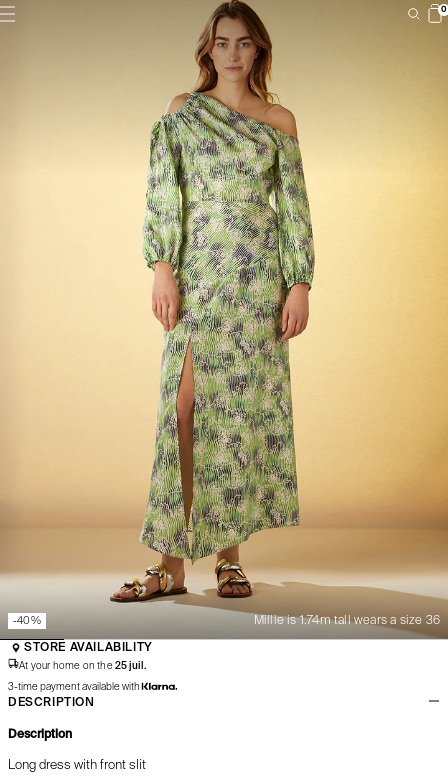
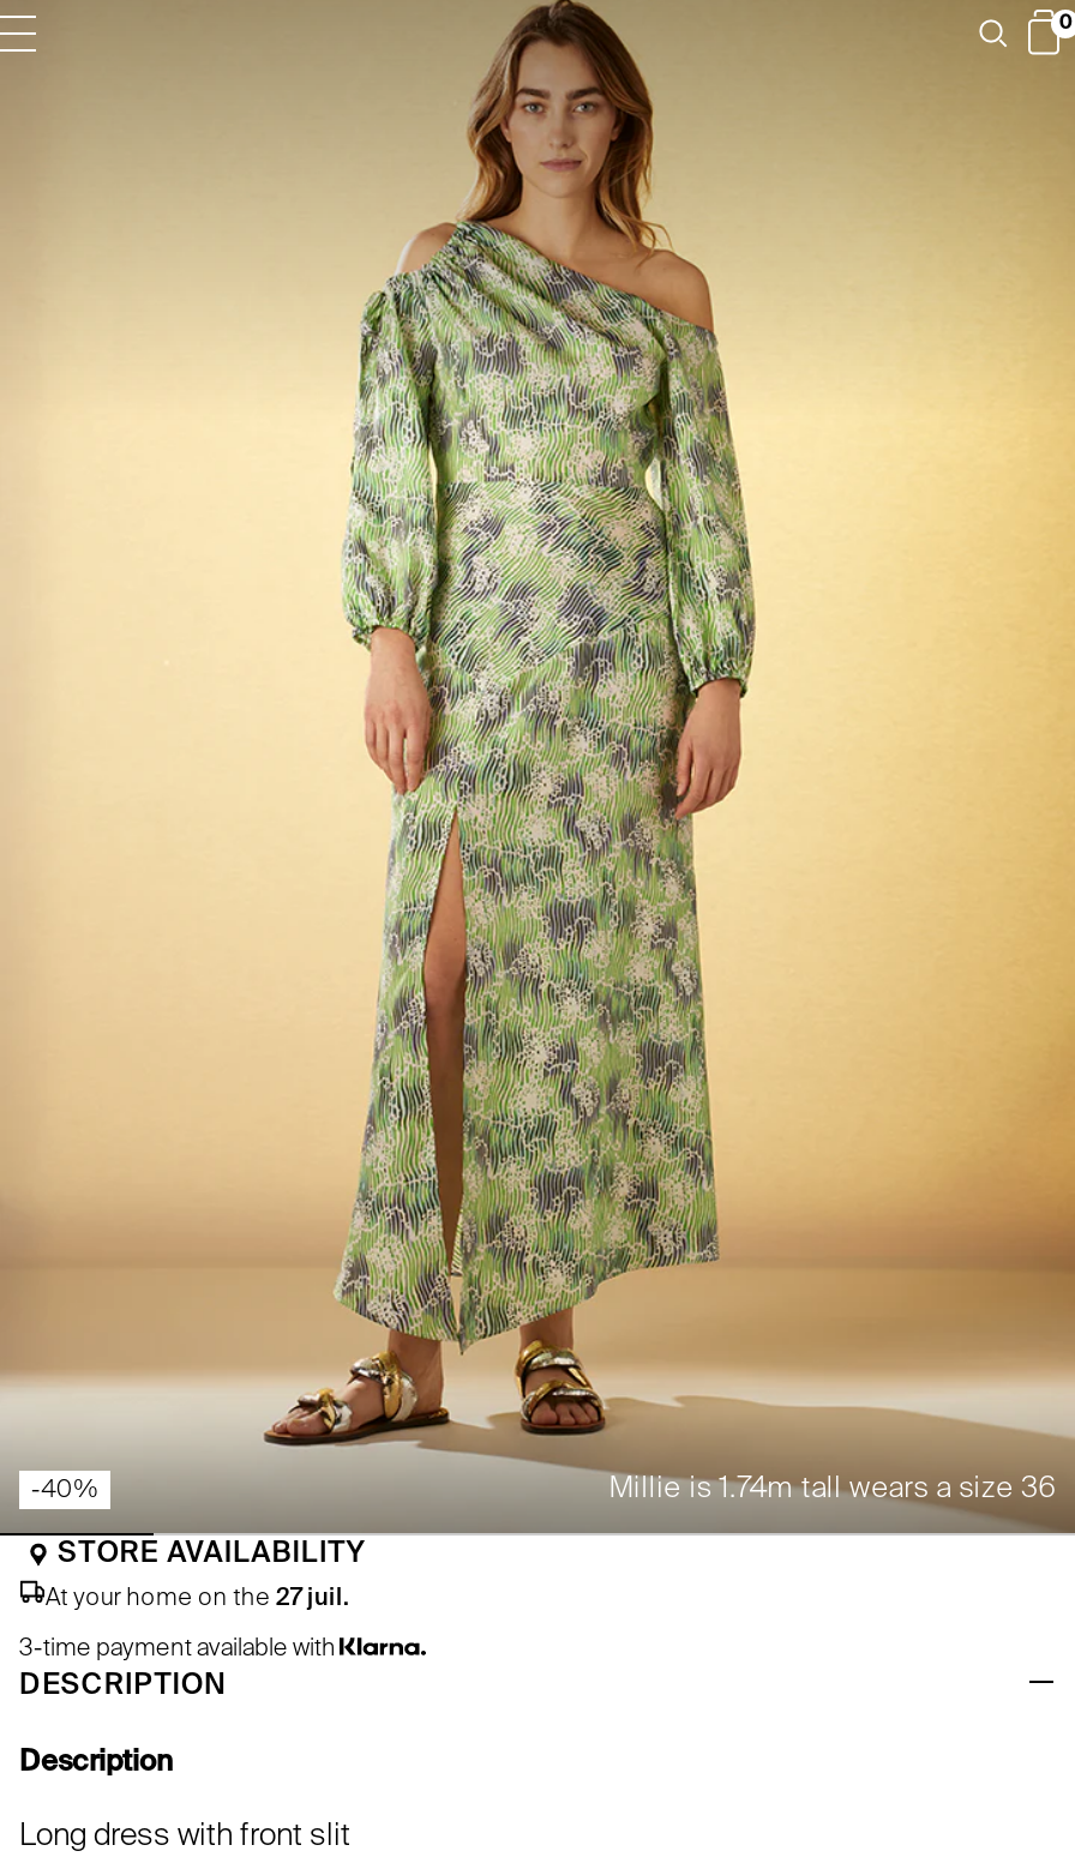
[19,660,146,670] At your home on the 25 juil. -> [46,1585,348,1609] At your home on the 27 juil.

